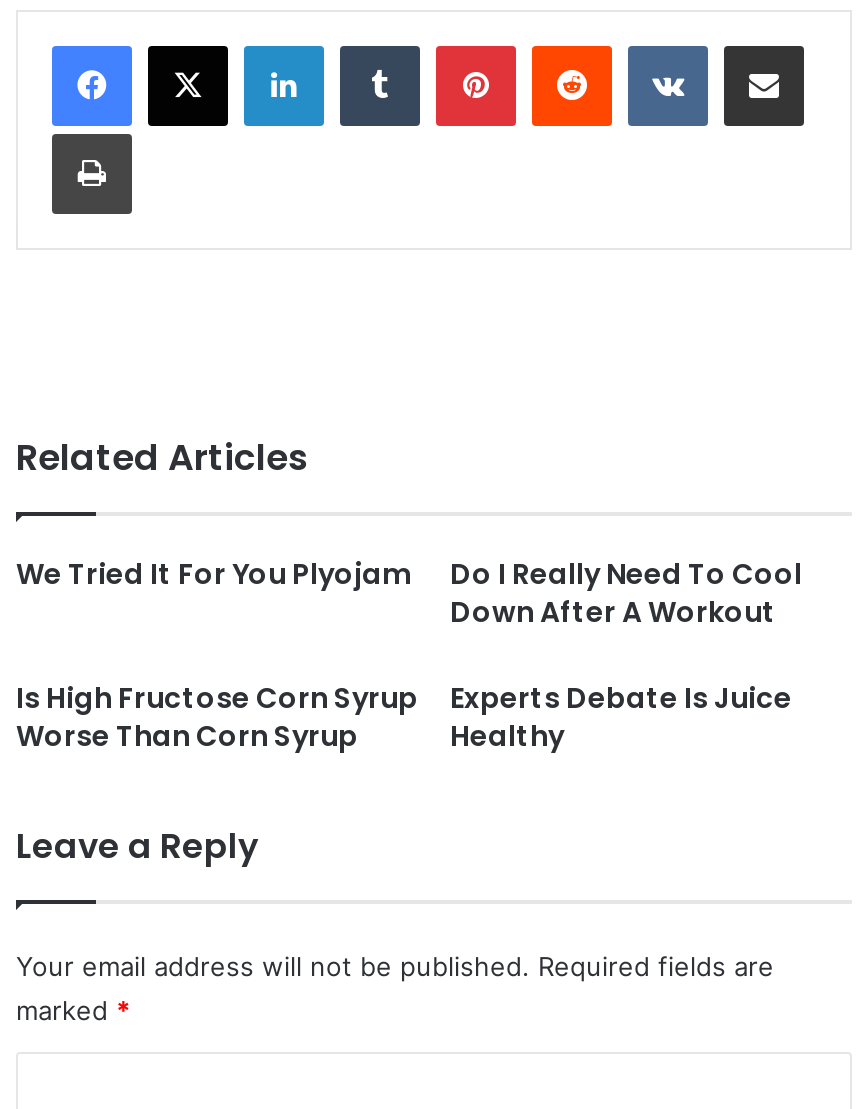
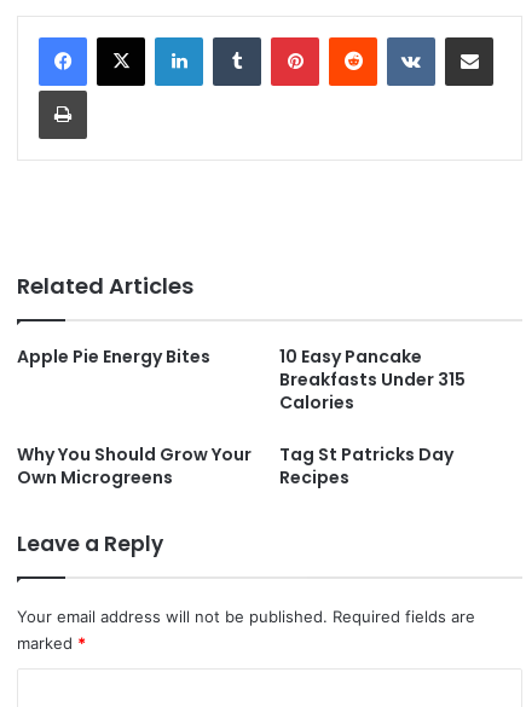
[16,554,802,632] We Tried It For You Plyojam | Do I Really Need To Cool | Down After A Workout -> [17,344,466,414] Apple Pie Energy Bites | 10 Easy Pancake | Breakfasts Under 315 | Calories
[16,678,418,756] Is High Fructose Corn Syrup | Worse Than Corn Syrup -> [17,442,252,489] Why You Should Grow Your | Own Microgreens
[450,678,792,756] Experts Debate Is Juice | Healthy -> [279,442,453,489] Tag St Patricks Day | Recipes

